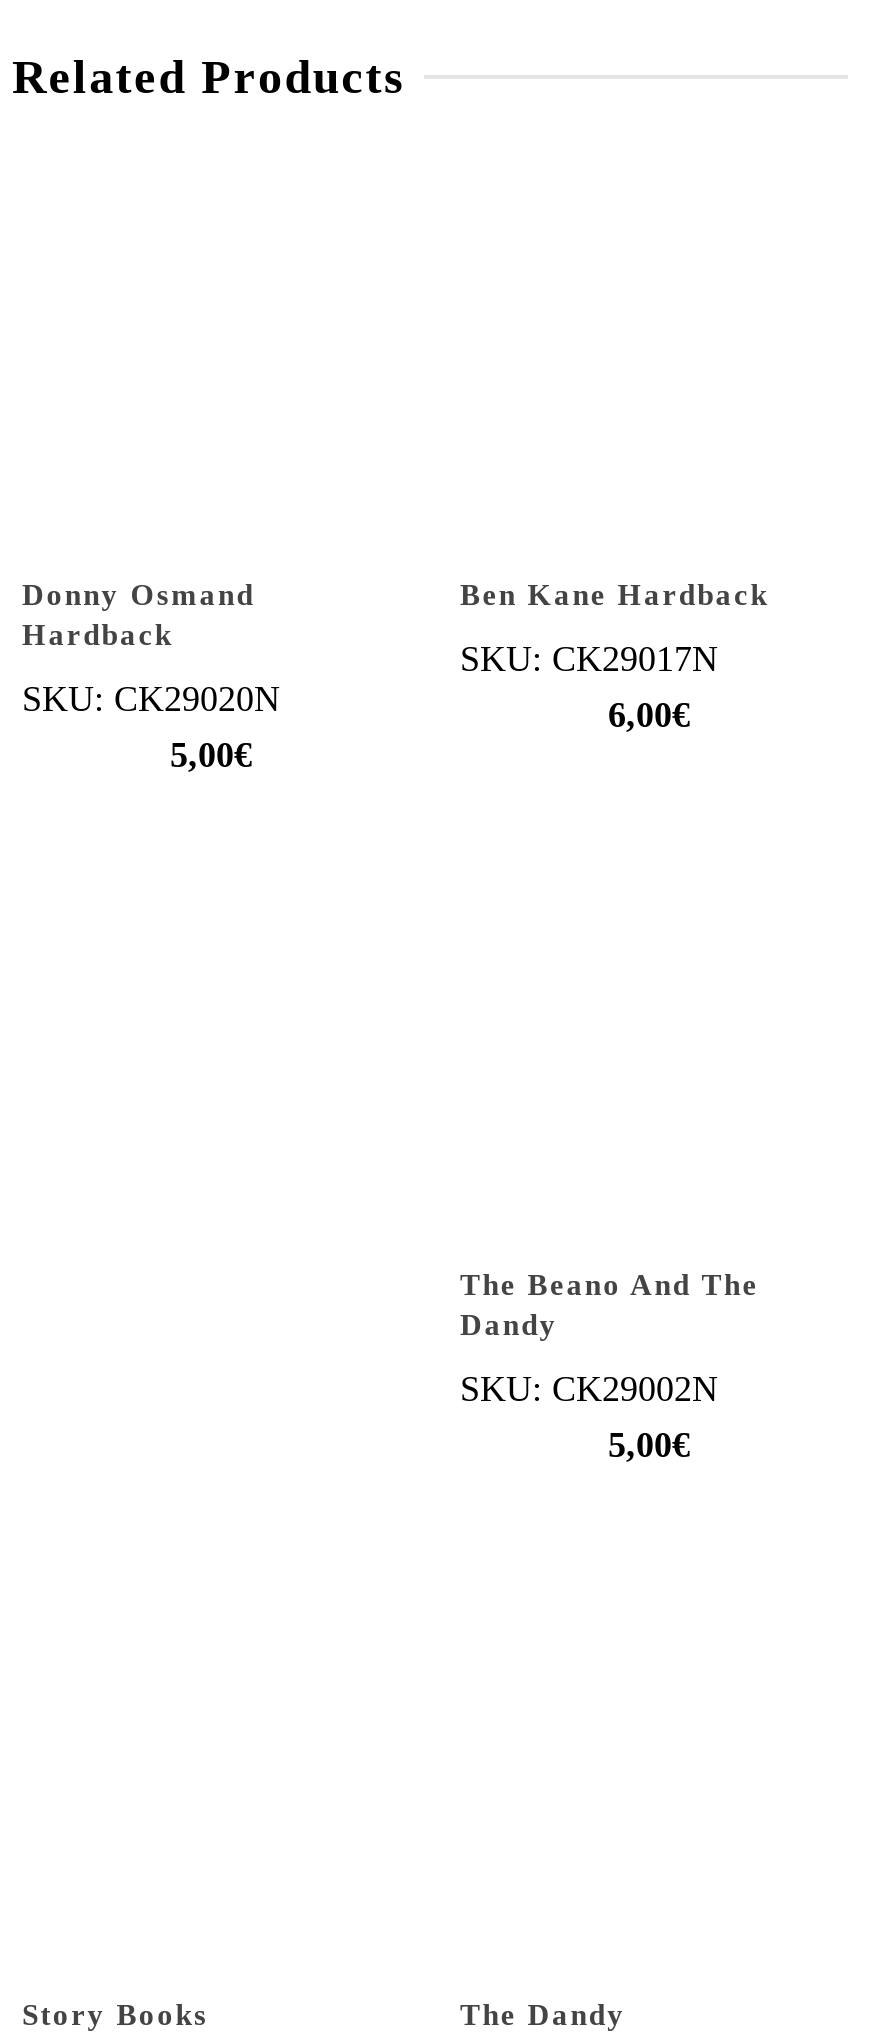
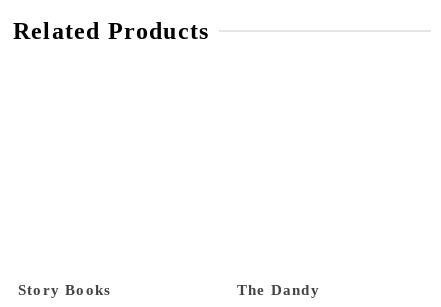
[22,579,280,775] Donny Osmand | Hardback | SKU: CK29020N | 5,00€ -> none
[460,579,769,735] Ben Kane Hardback | SKU: CK29017N | 6,00€ -> none
[460,1269,759,1465] The Beano And The | Dandy | SKU: CK29002N | 5,00€ -> none

